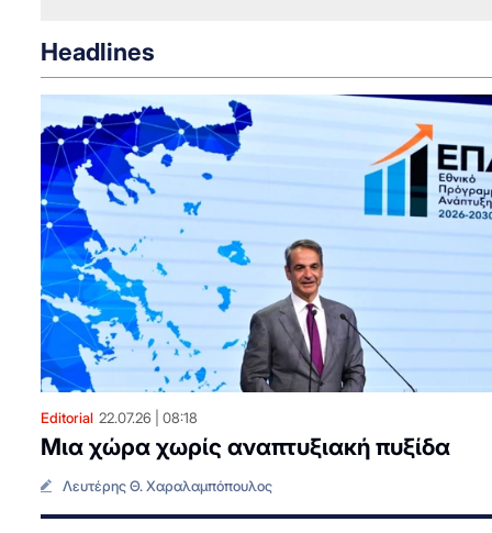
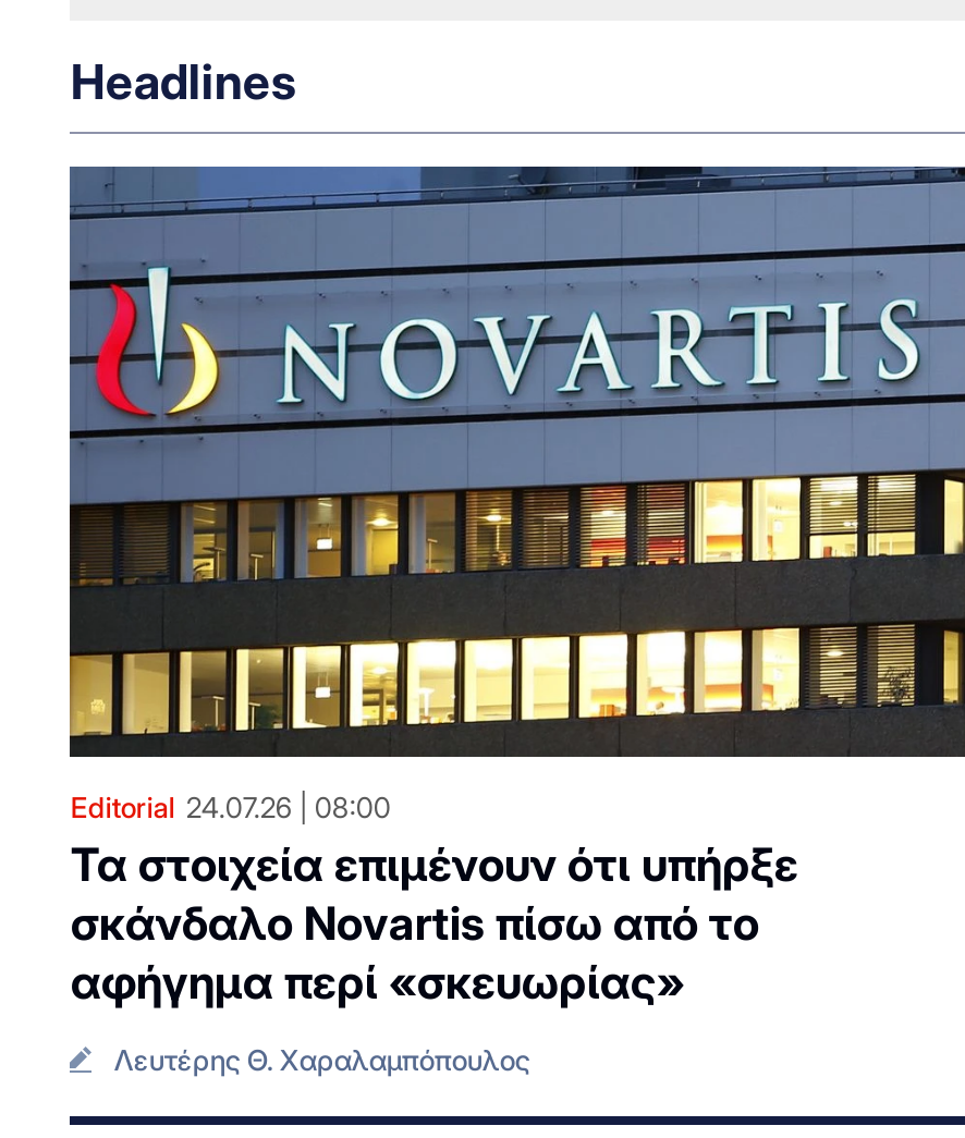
[40,93,489,460] [image] | Editorial 22.07.26 | 08:18 | Μια χώρα χωρίς αναπτυξιακή πυξίδα -> [68,164,958,1009] [image] | Editorial 24.07.26 | 08:00 | Τα στοιχεία επιμένουν ότι υπήρξε | σκάνδαλο Novartis πίσω από το | αφήγημα περί «σκευωρίας»

